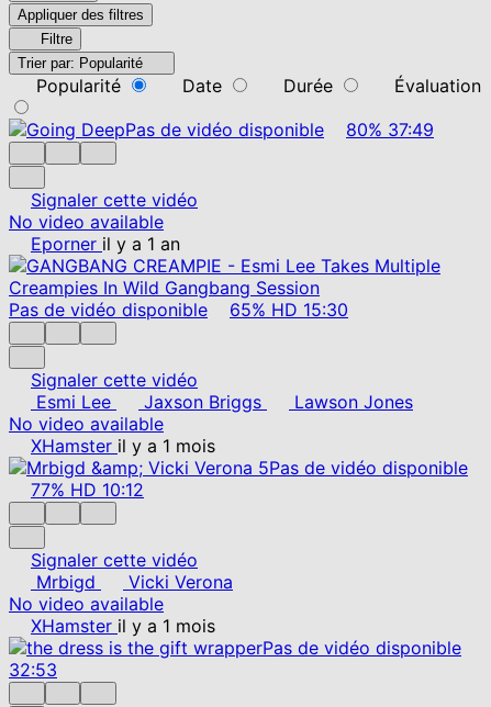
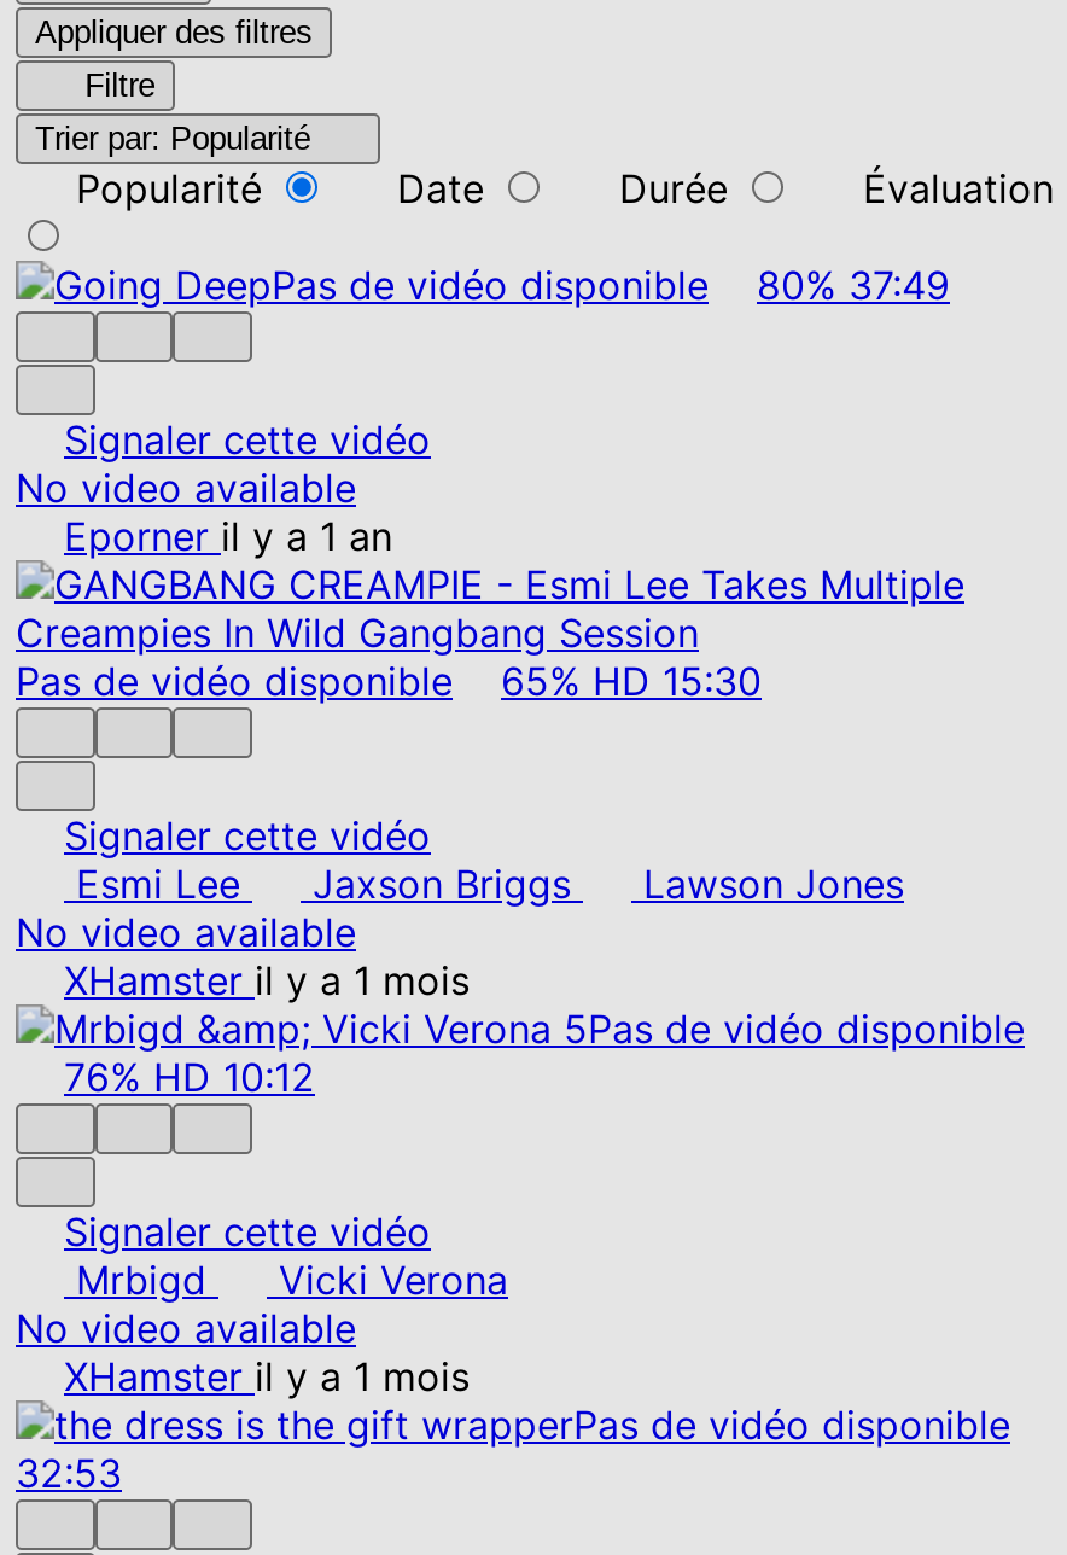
[31,479,144,500] 77%HD 10:12 -> [64,1053,315,1101] 76%HD 10:12

